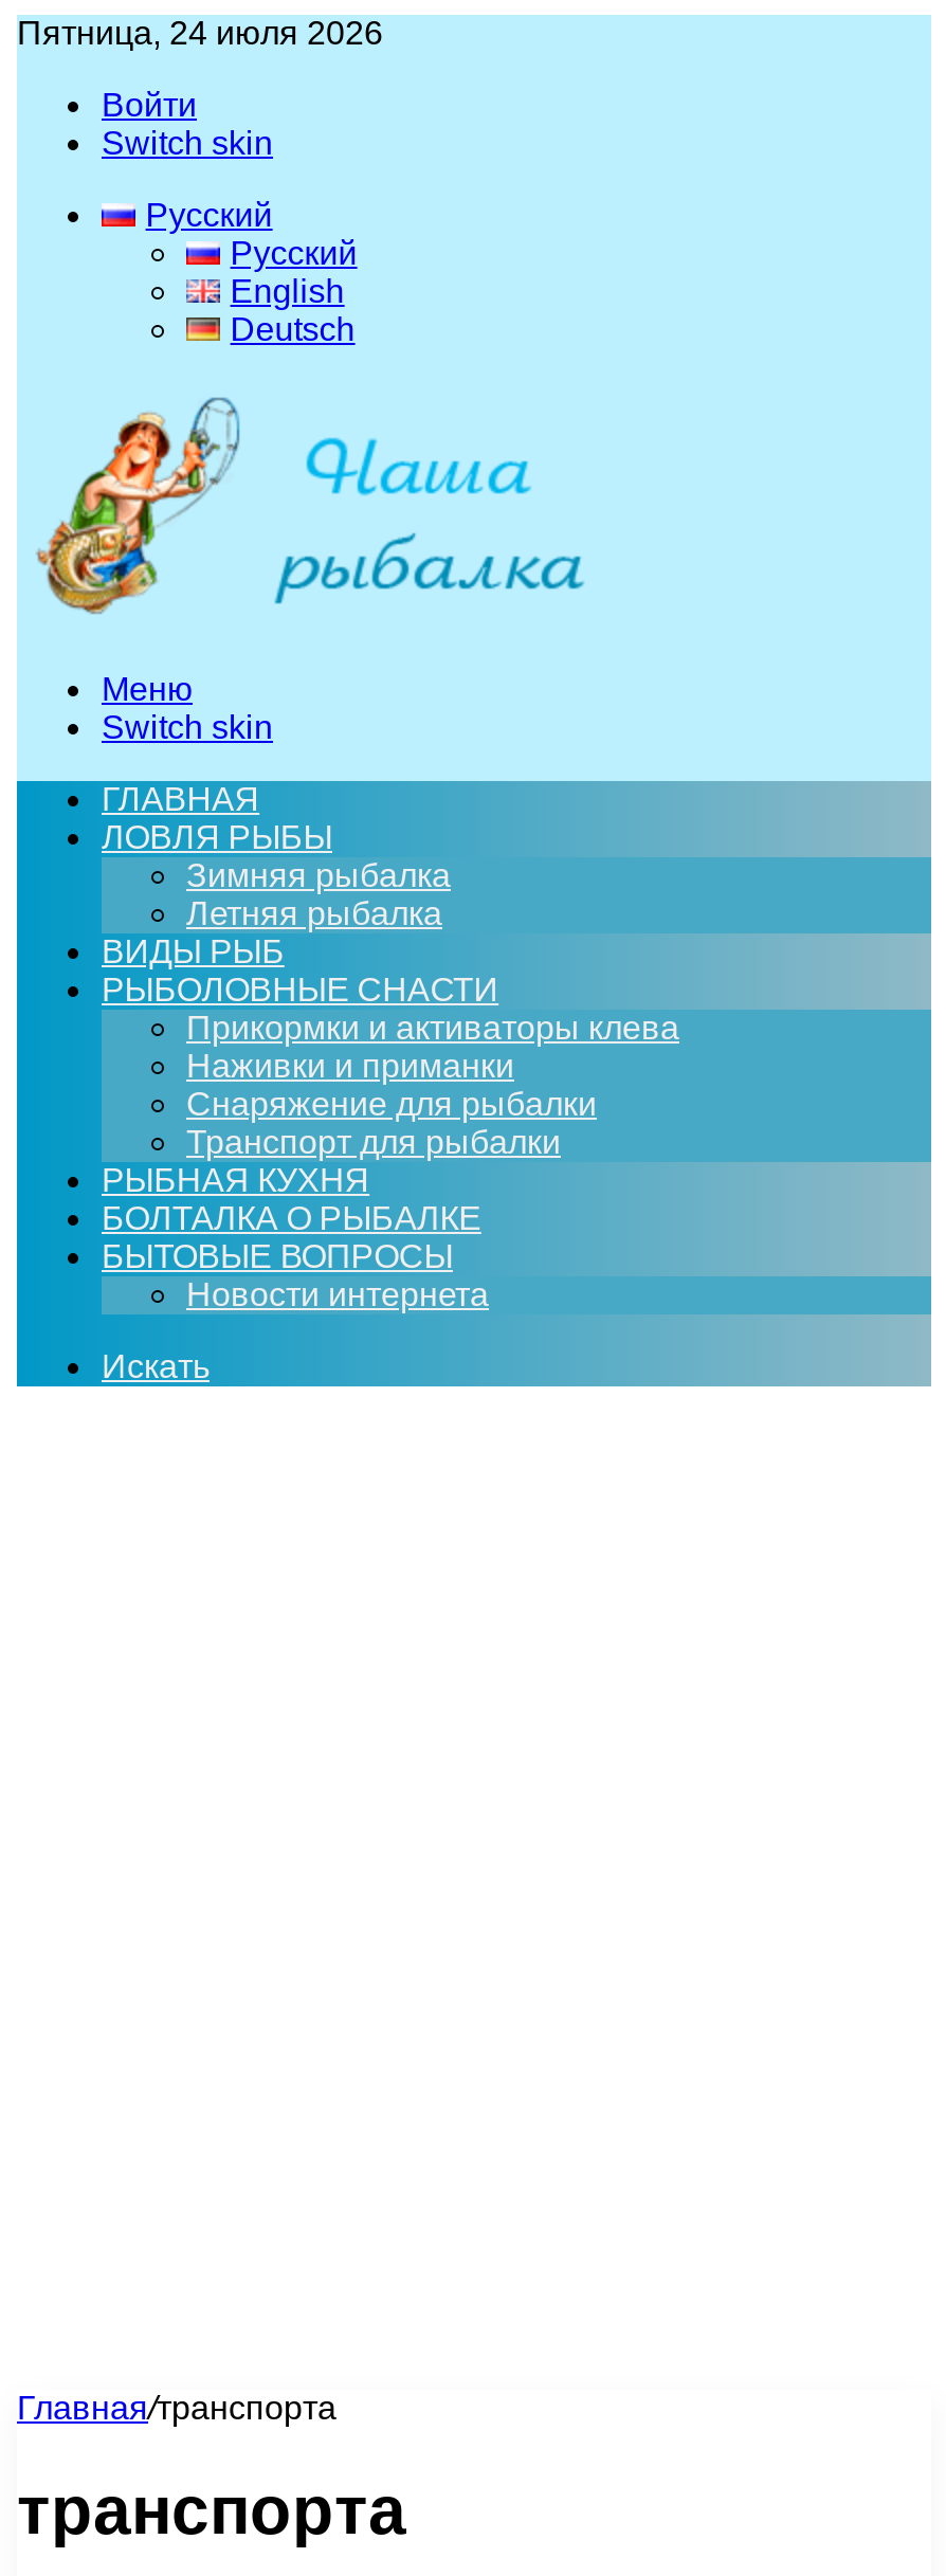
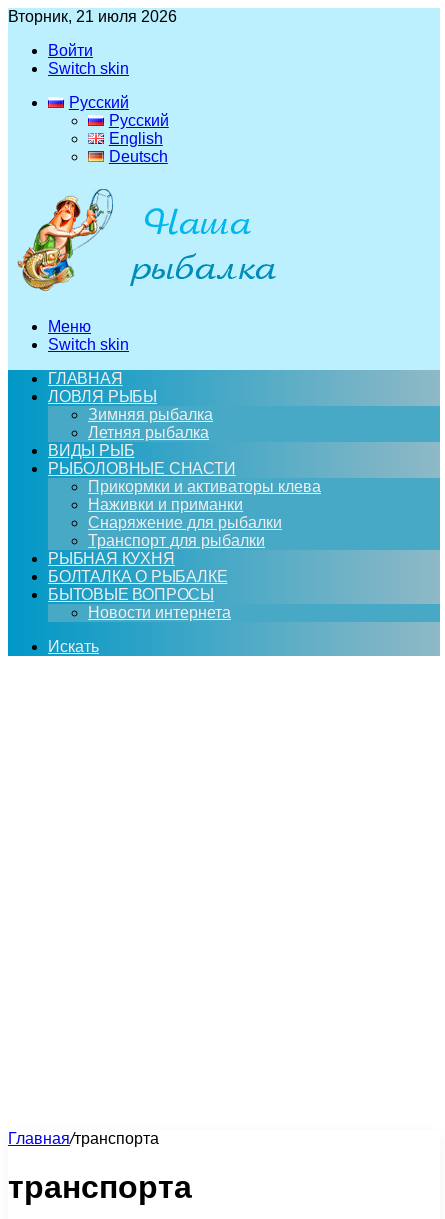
[17,15,383,51] Пятница, 24 июля 2026 -> [8,8,177,25] Вторник, 21 июля 2026

